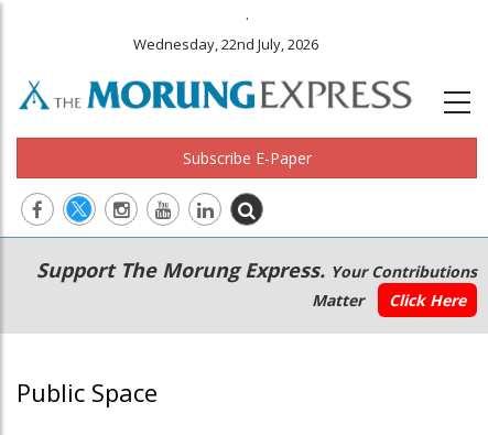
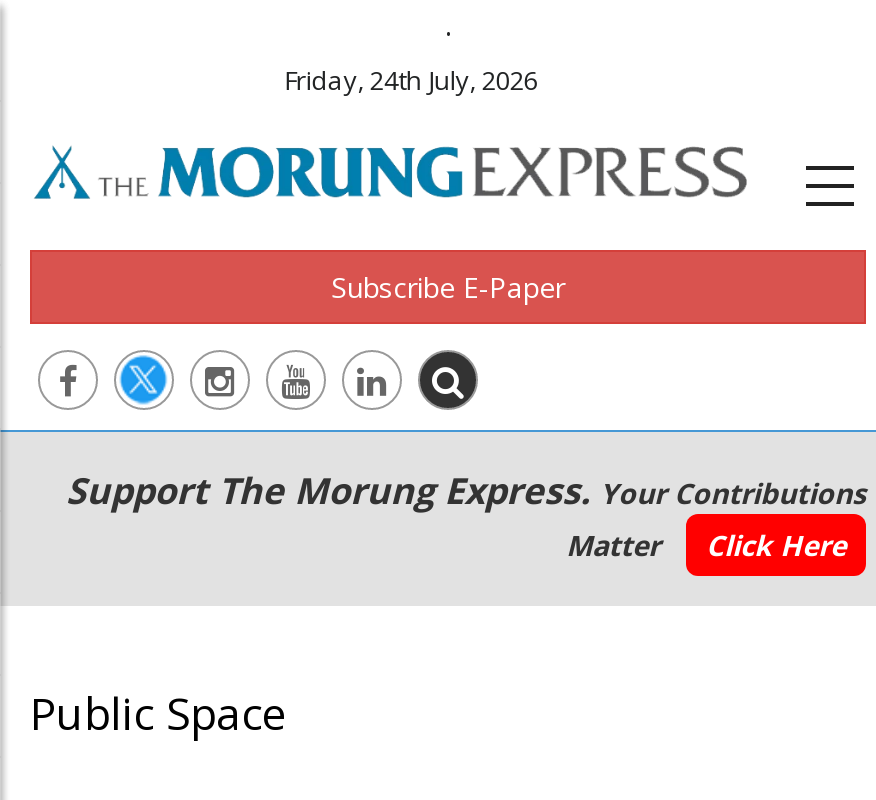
[134,34,319,54] Wednesday, 22nd July, 2026 -> [284,62,538,98] Friday, 24th July, 2026

